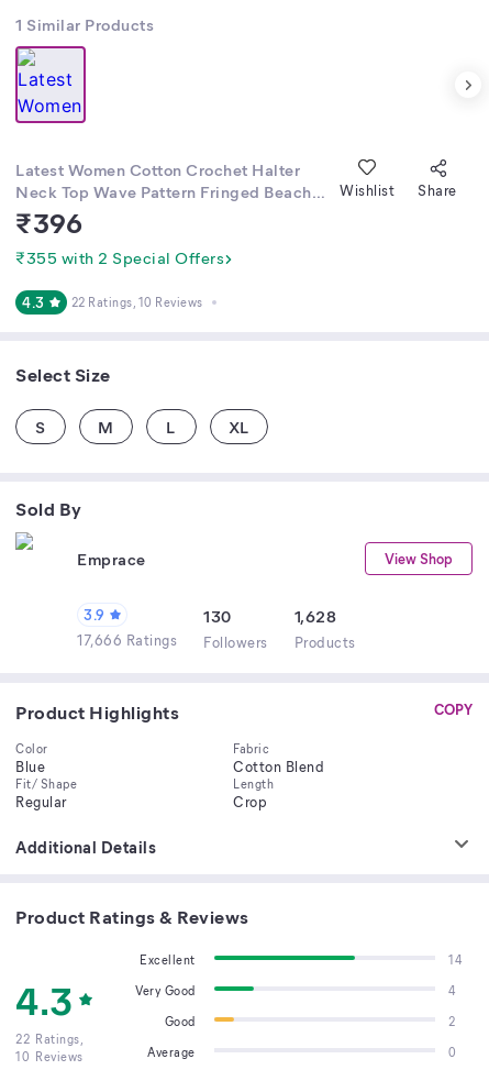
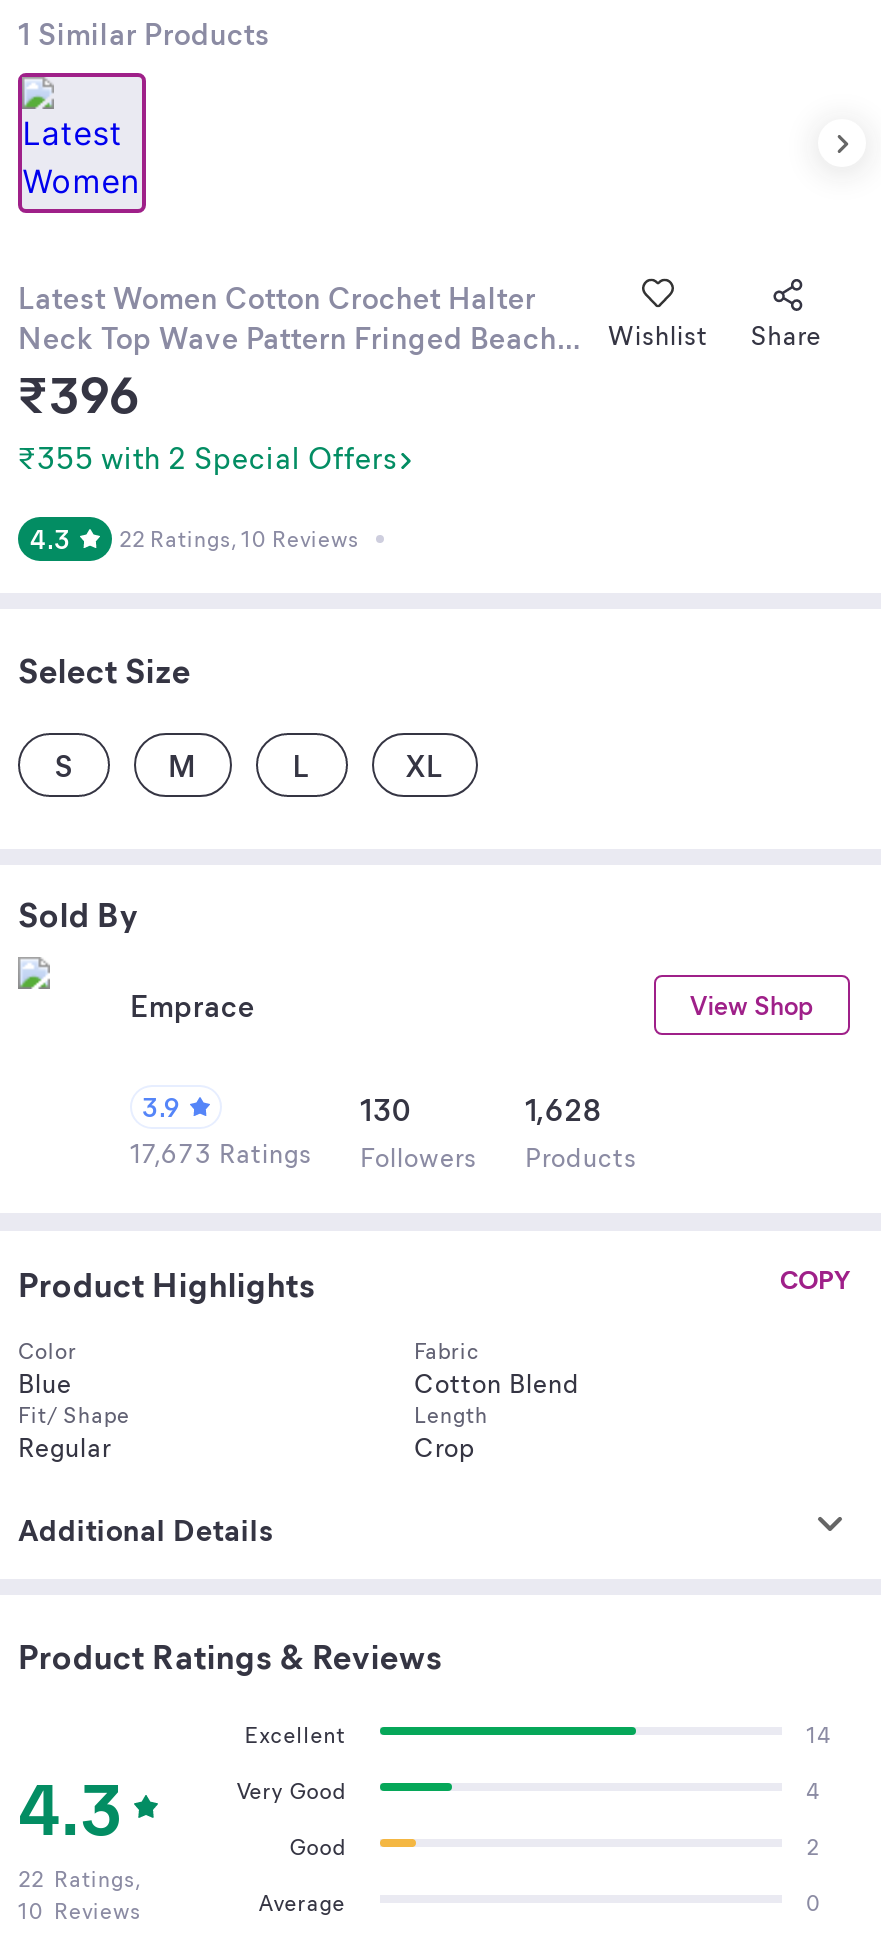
[77,630,355,651] 17,666 Ratings Followers Products -> [130,1135,637,1173] 17,673 Ratings Followers Products

